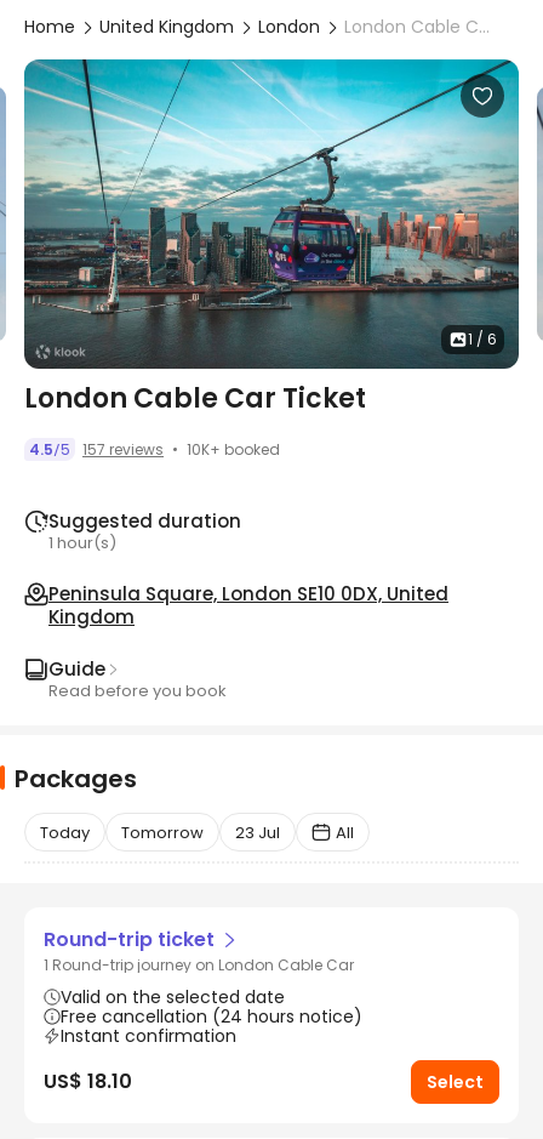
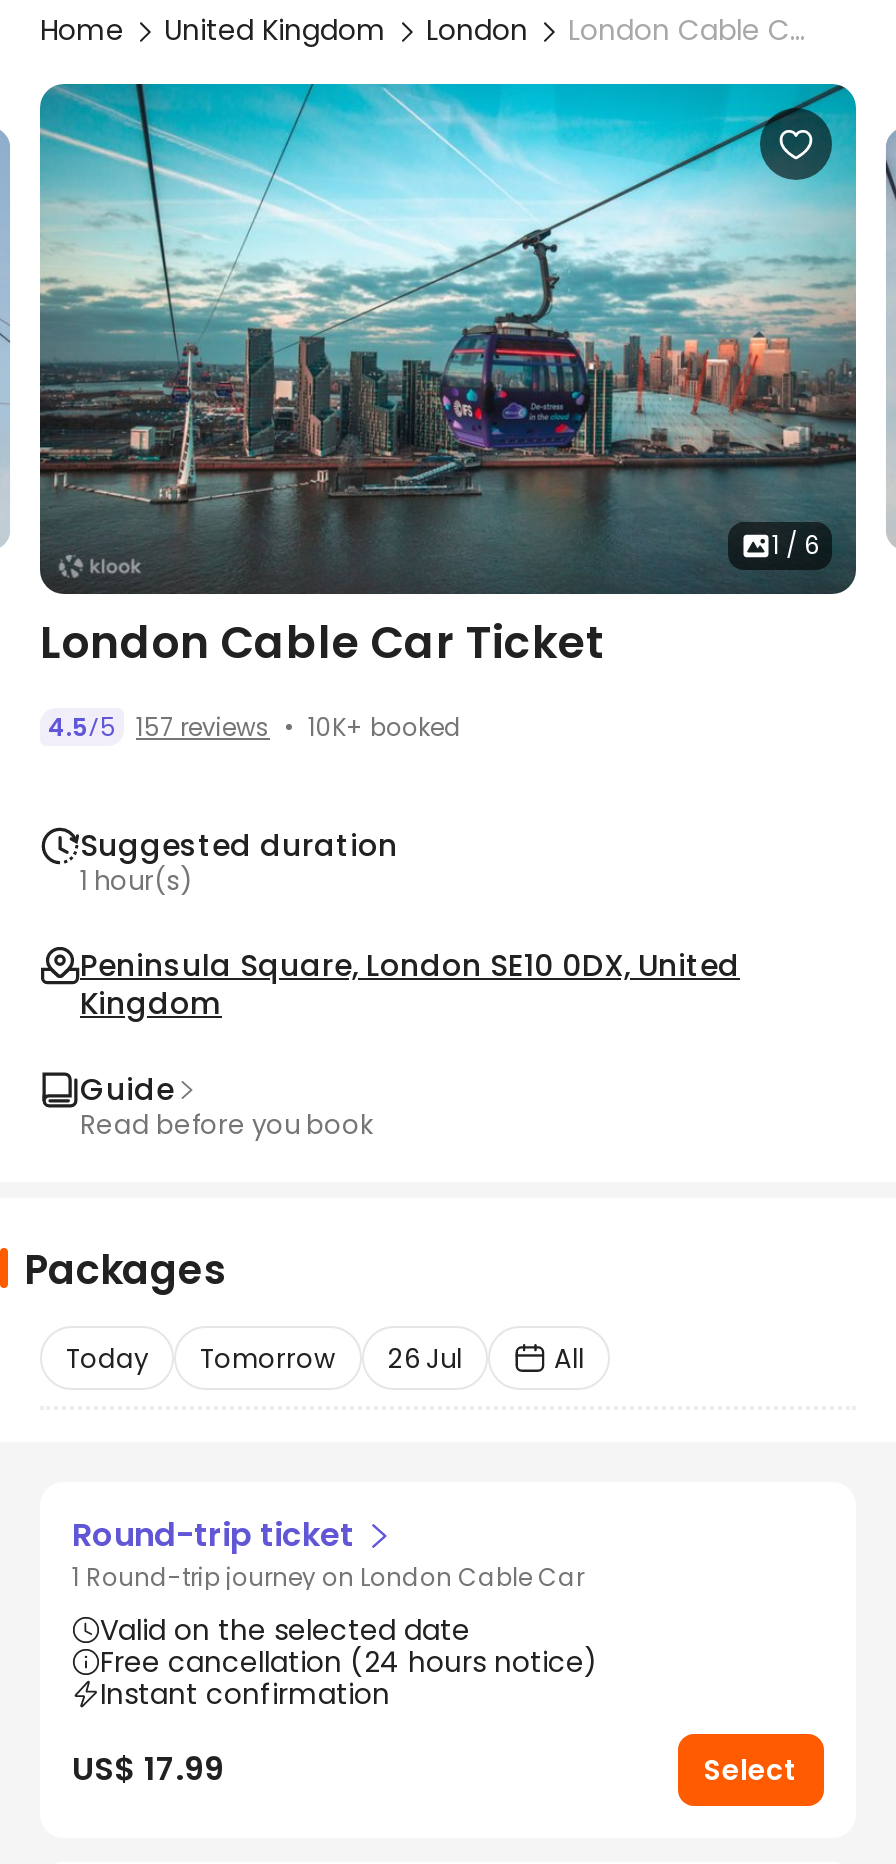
[40,821,280,844] Today Tomorrow 23 Jul -> [66,1339,462,1377] Today Tomorrow 26 Jul
[44,1067,132,1095] US$ 18.10 -> [72,1746,224,1792] US$ 17.99

